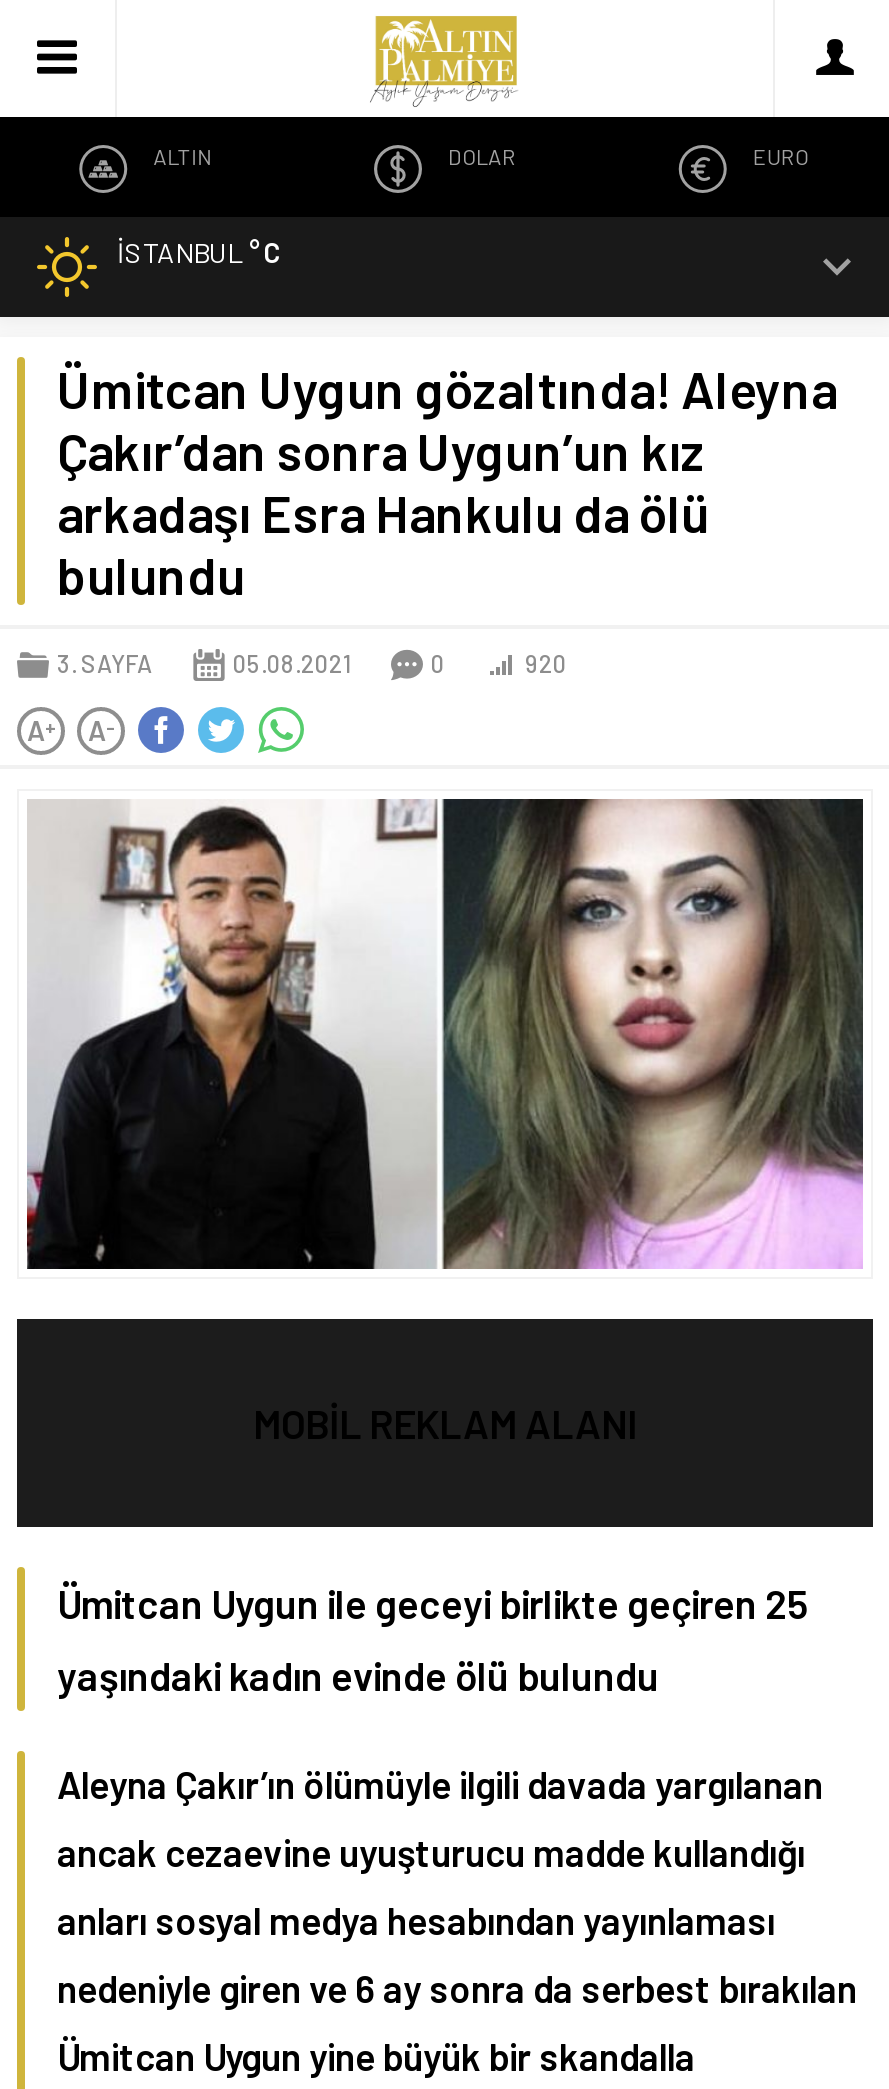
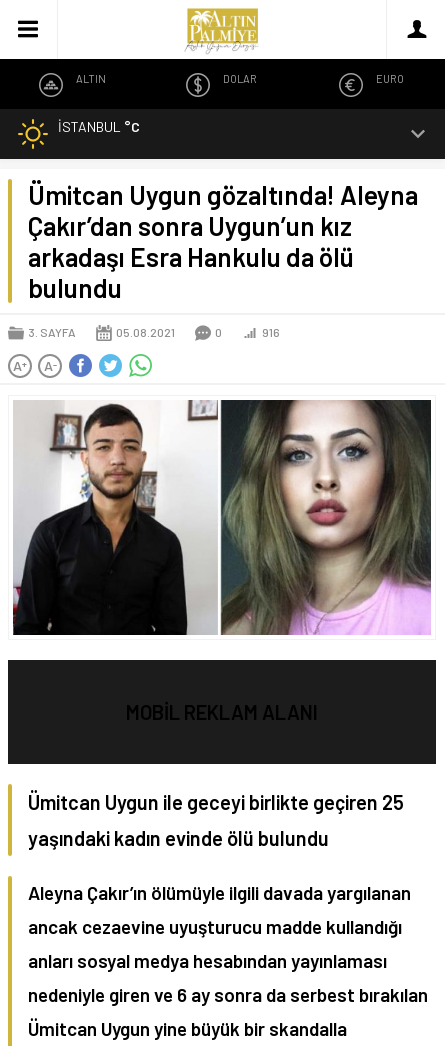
[525,649,567,677] 920 -> [262,325,280,339] 916

